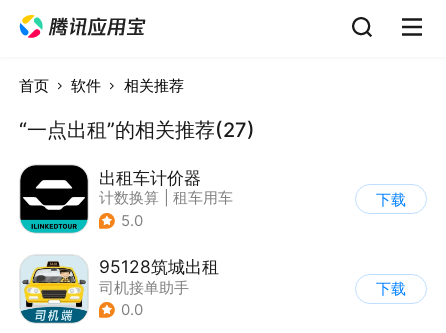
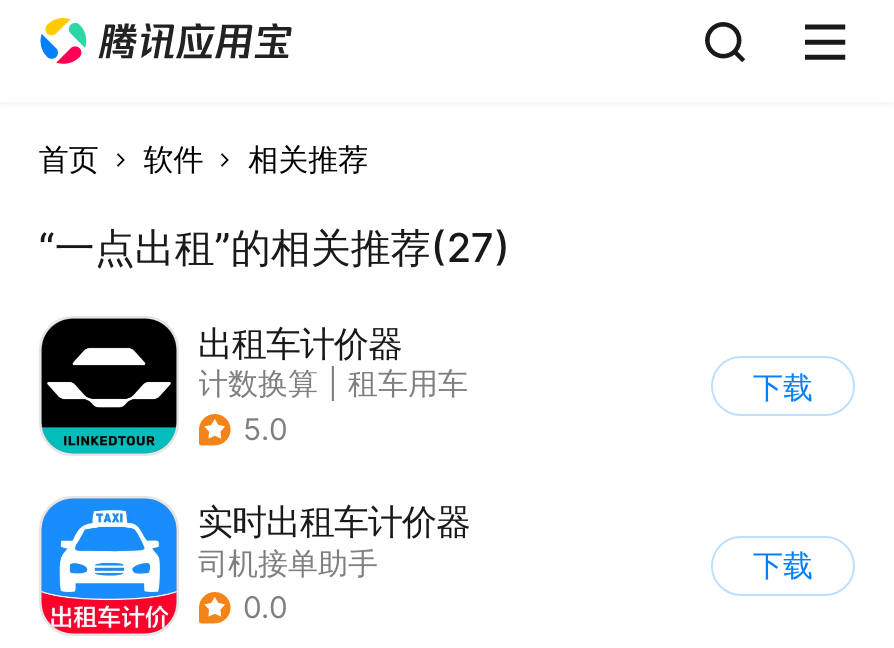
[20,256,218,324] [image] | 95128筑城出租 -> [39,498,470,636] [image] | 实时出租车计价器

